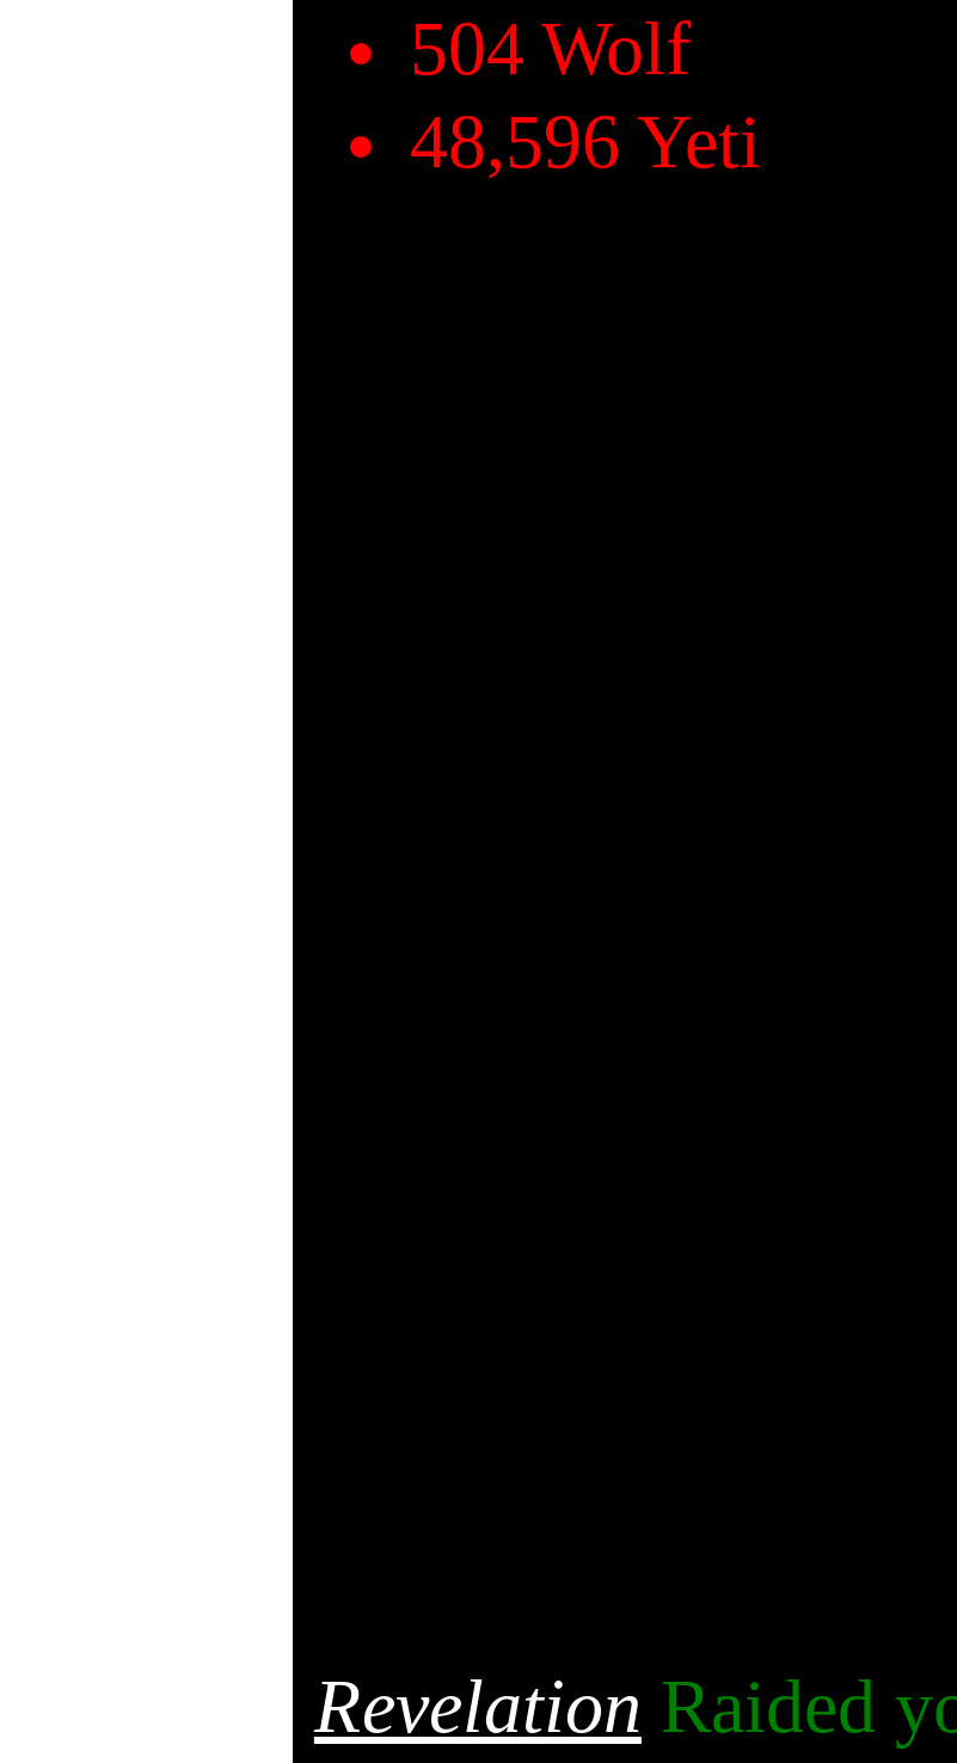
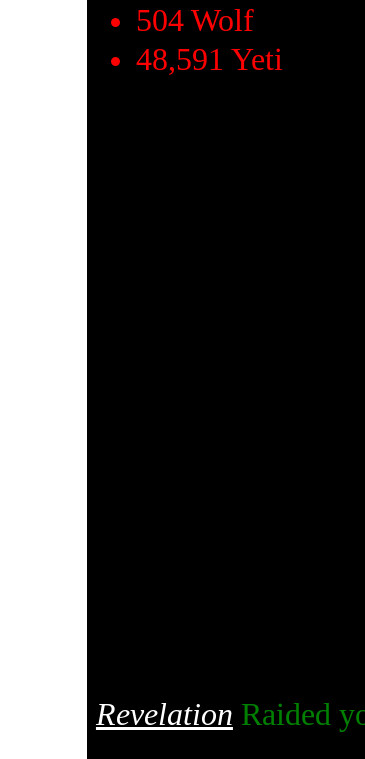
[410,100,761,183] 48,596 Yeti -> [136,42,283,77] 48,591 Yeti

